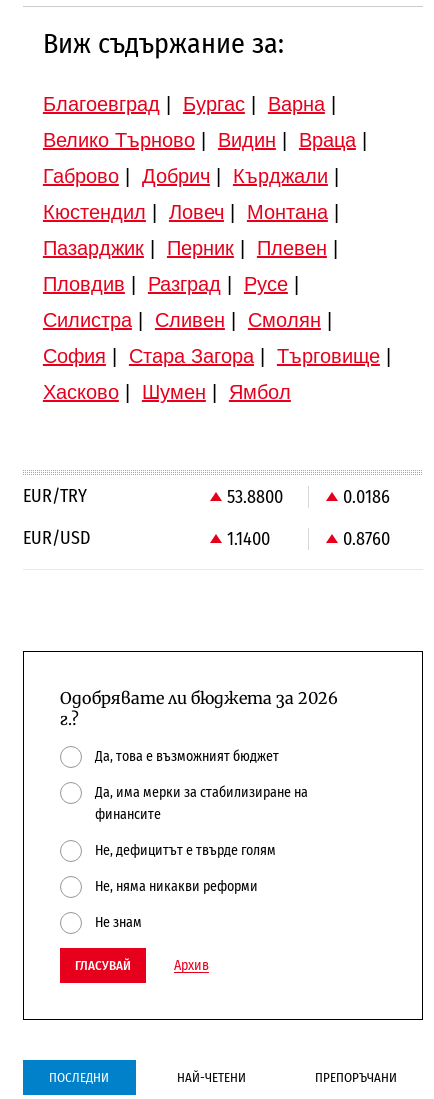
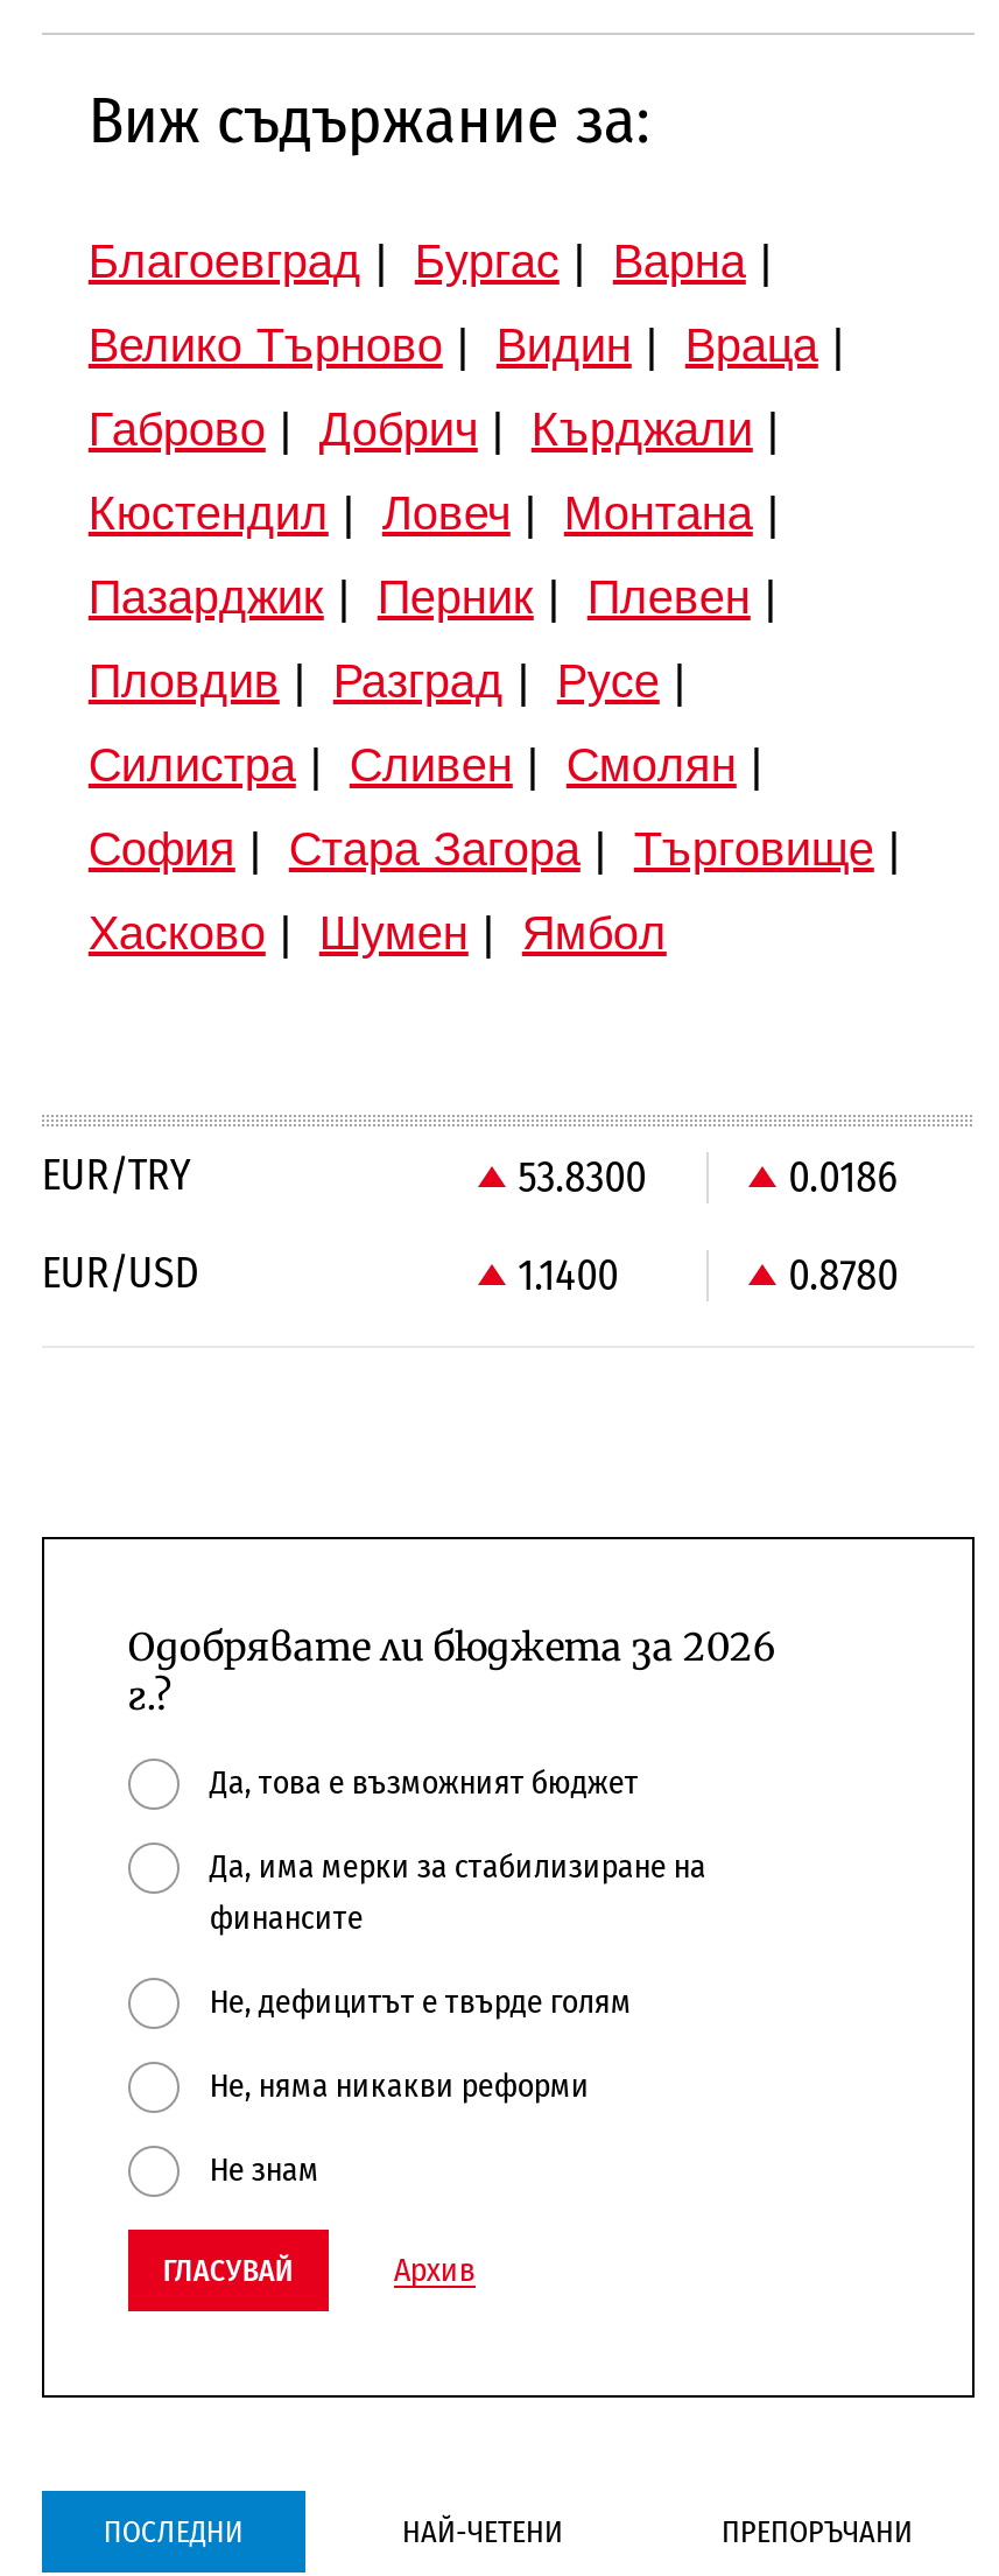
[227,486,283,508] 53.8800 -> [518,1152,646,1203] 53.8300
[343,528,390,550] 0.8760 -> [788,1250,898,1301] 0.8780

